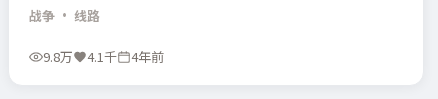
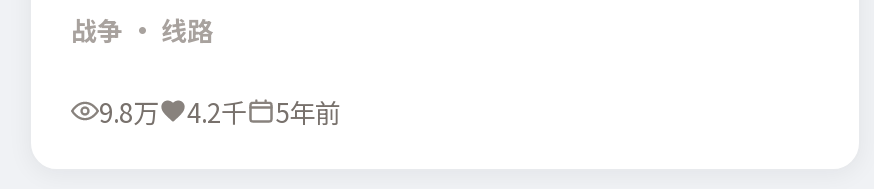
[87,47,117,66] 4.1千 -> [187,92,247,130] 4.2千
[131,47,164,66] 4年前 -> [275,92,341,130] 5年前

